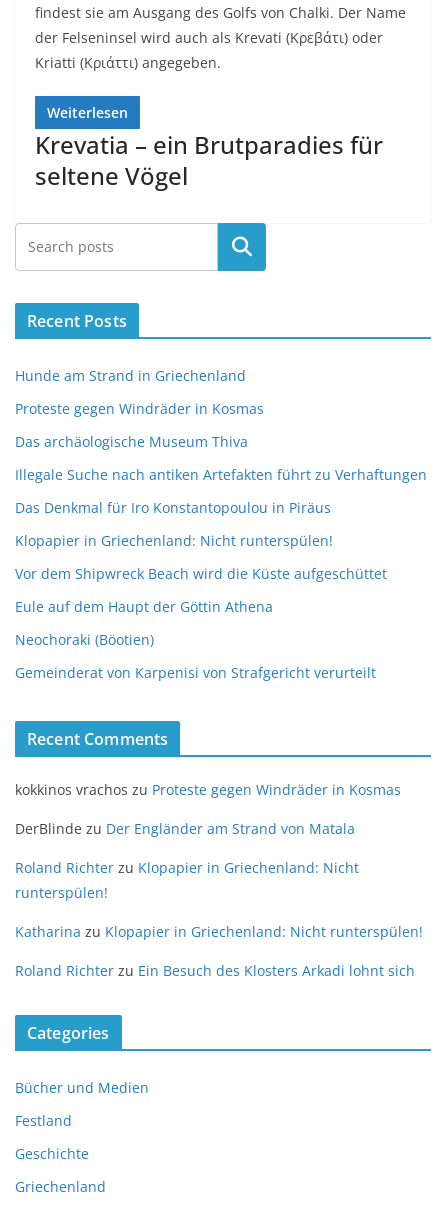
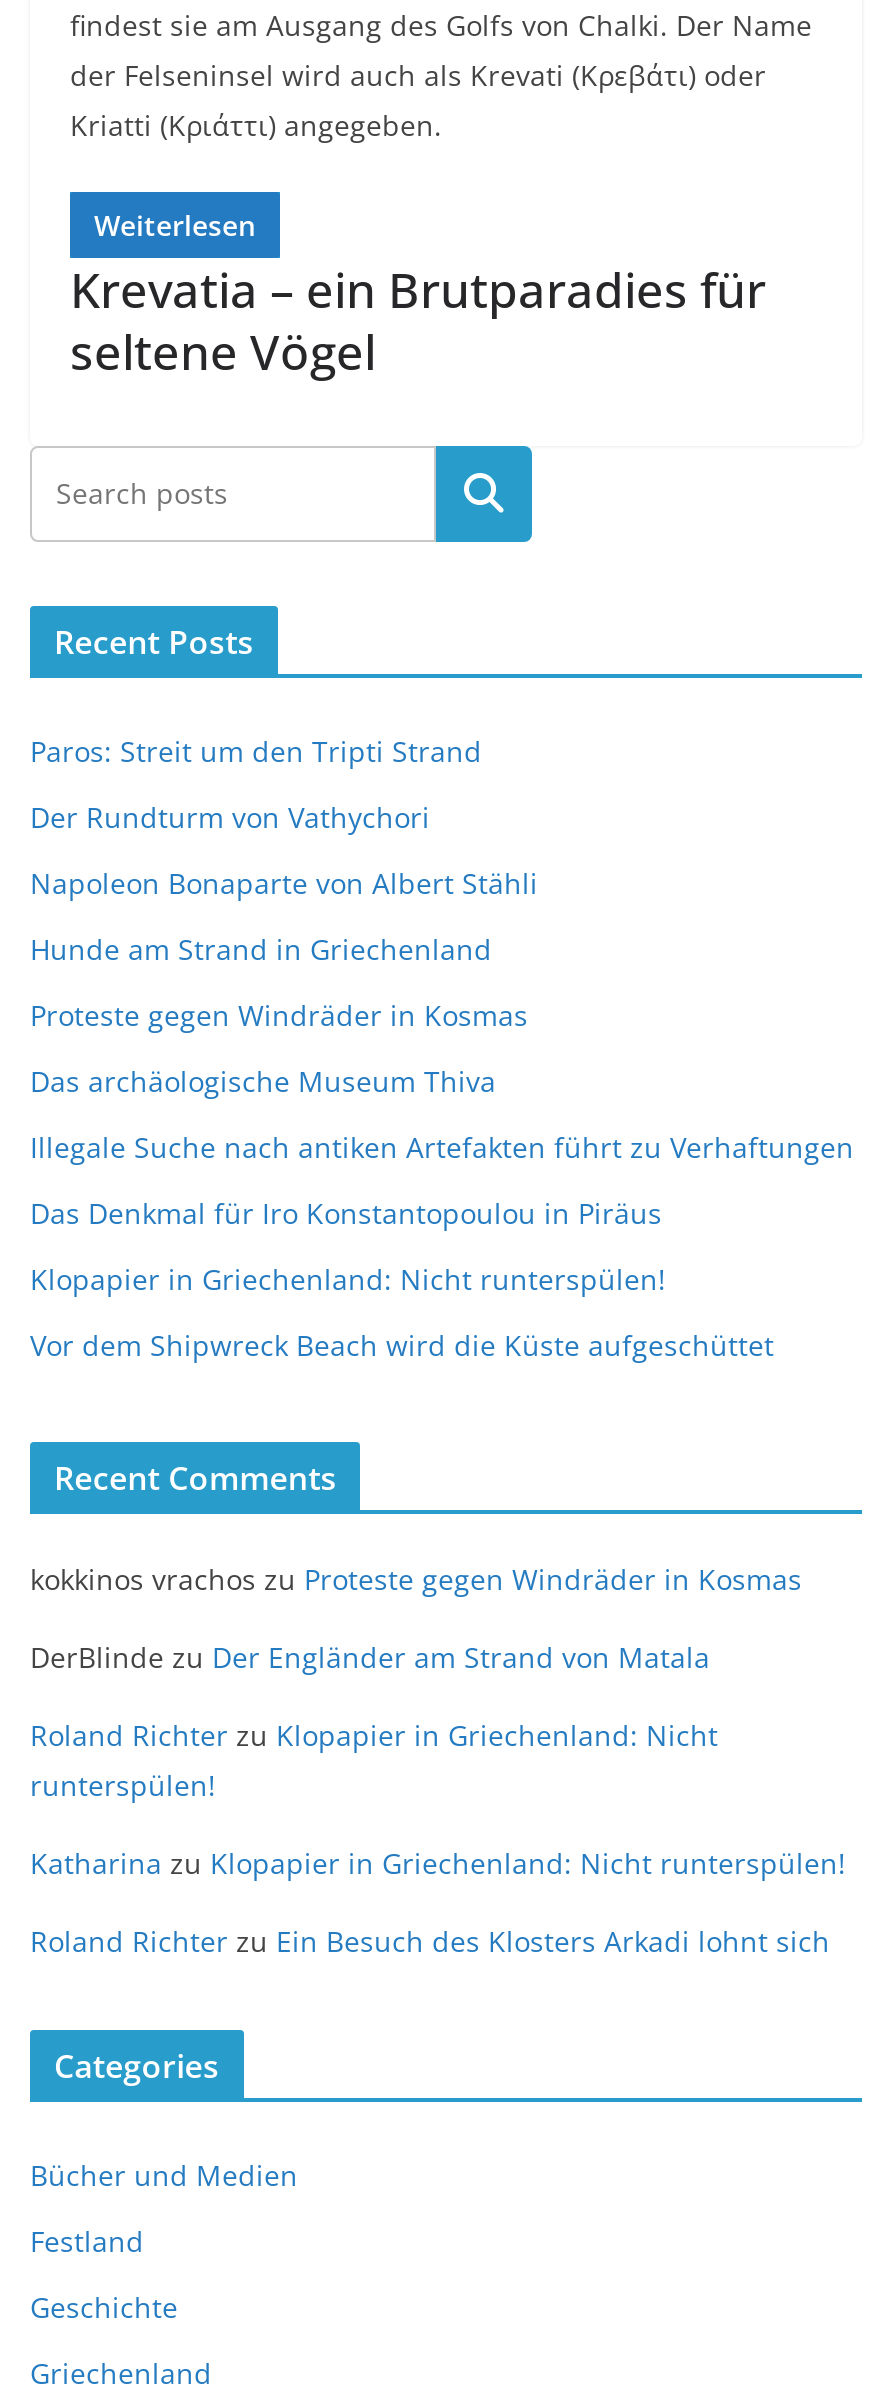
none -> [30,732,538,902] Paros: Streit um den Tripti Strand | Der Rundturm von Vathychori | Napoleon Bonaparte von Albert Stähli
moved [15,366,427,583] -> [30,930,854,1364]: Hunde am Strand in Griechenland | Proteste gegen Windräder in Kosmas | Das archäologische Museum Thiva | Illegale Suche nach antiken Artefakten führt zu Verhaftungen | Das Denkmal für Iro Konstantopoulou in Piräus | Klopapier in Griechenland: Nicht runterspülen! | Vor dem Shipwreck Beach wird die Küste aufgeschüttet
[15,597,376,682] Eule auf dem Haupt der Göttin Athena | Neochoraki (Böotien) | Gemeinderat von Karpenisi von Strafgericht verurteilt -> none

